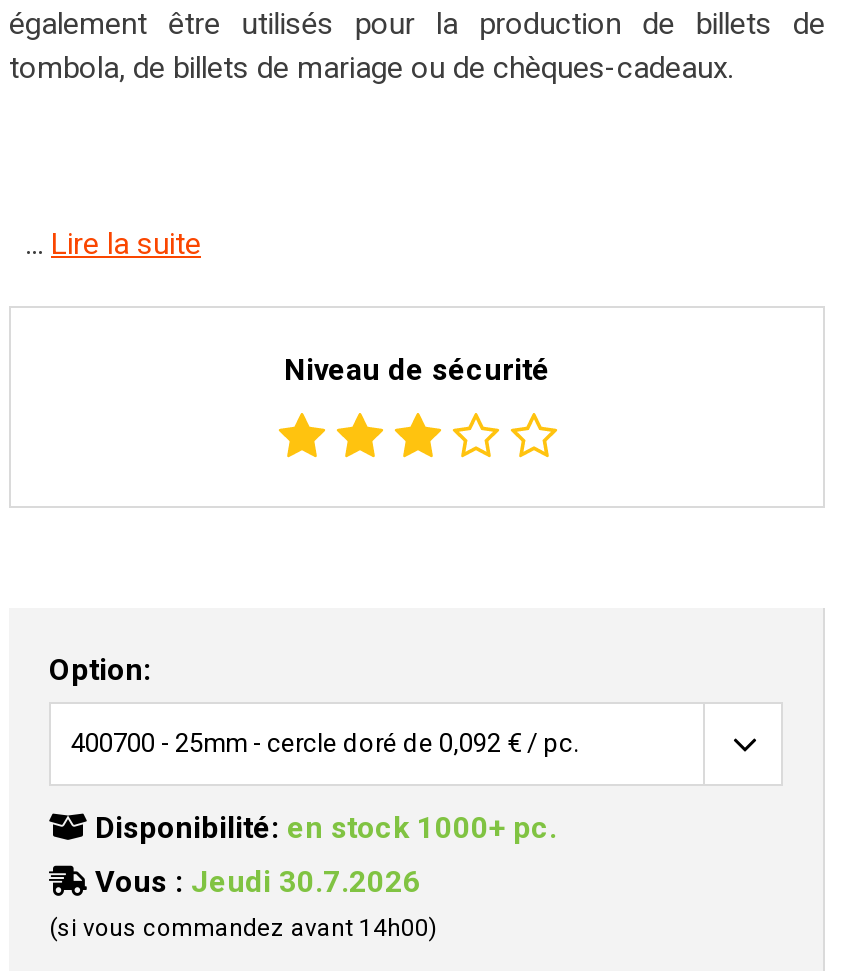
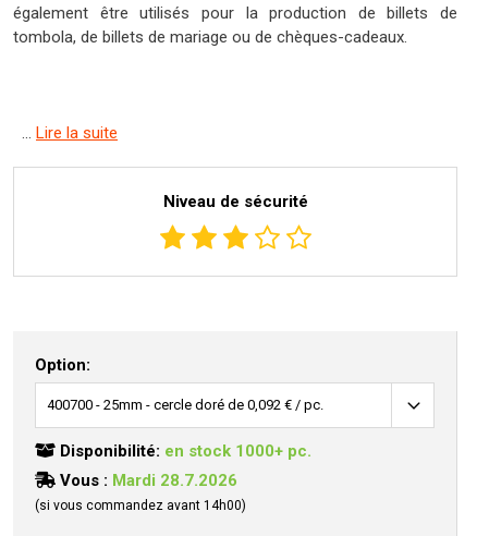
[87,864,421,900] Vous : Jeudi 30.7.2026 -> [56,471,237,490] Vous : Mardi 28.7.2026

